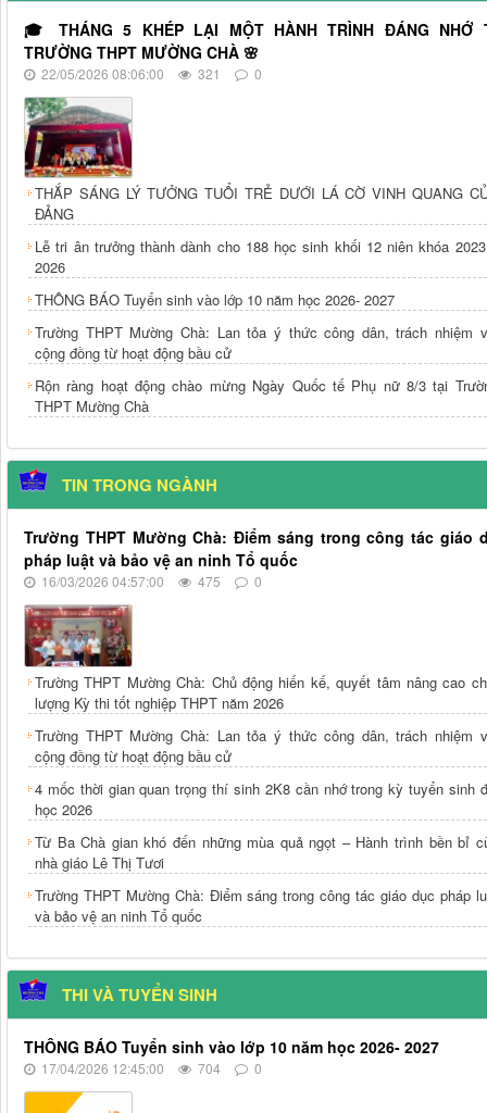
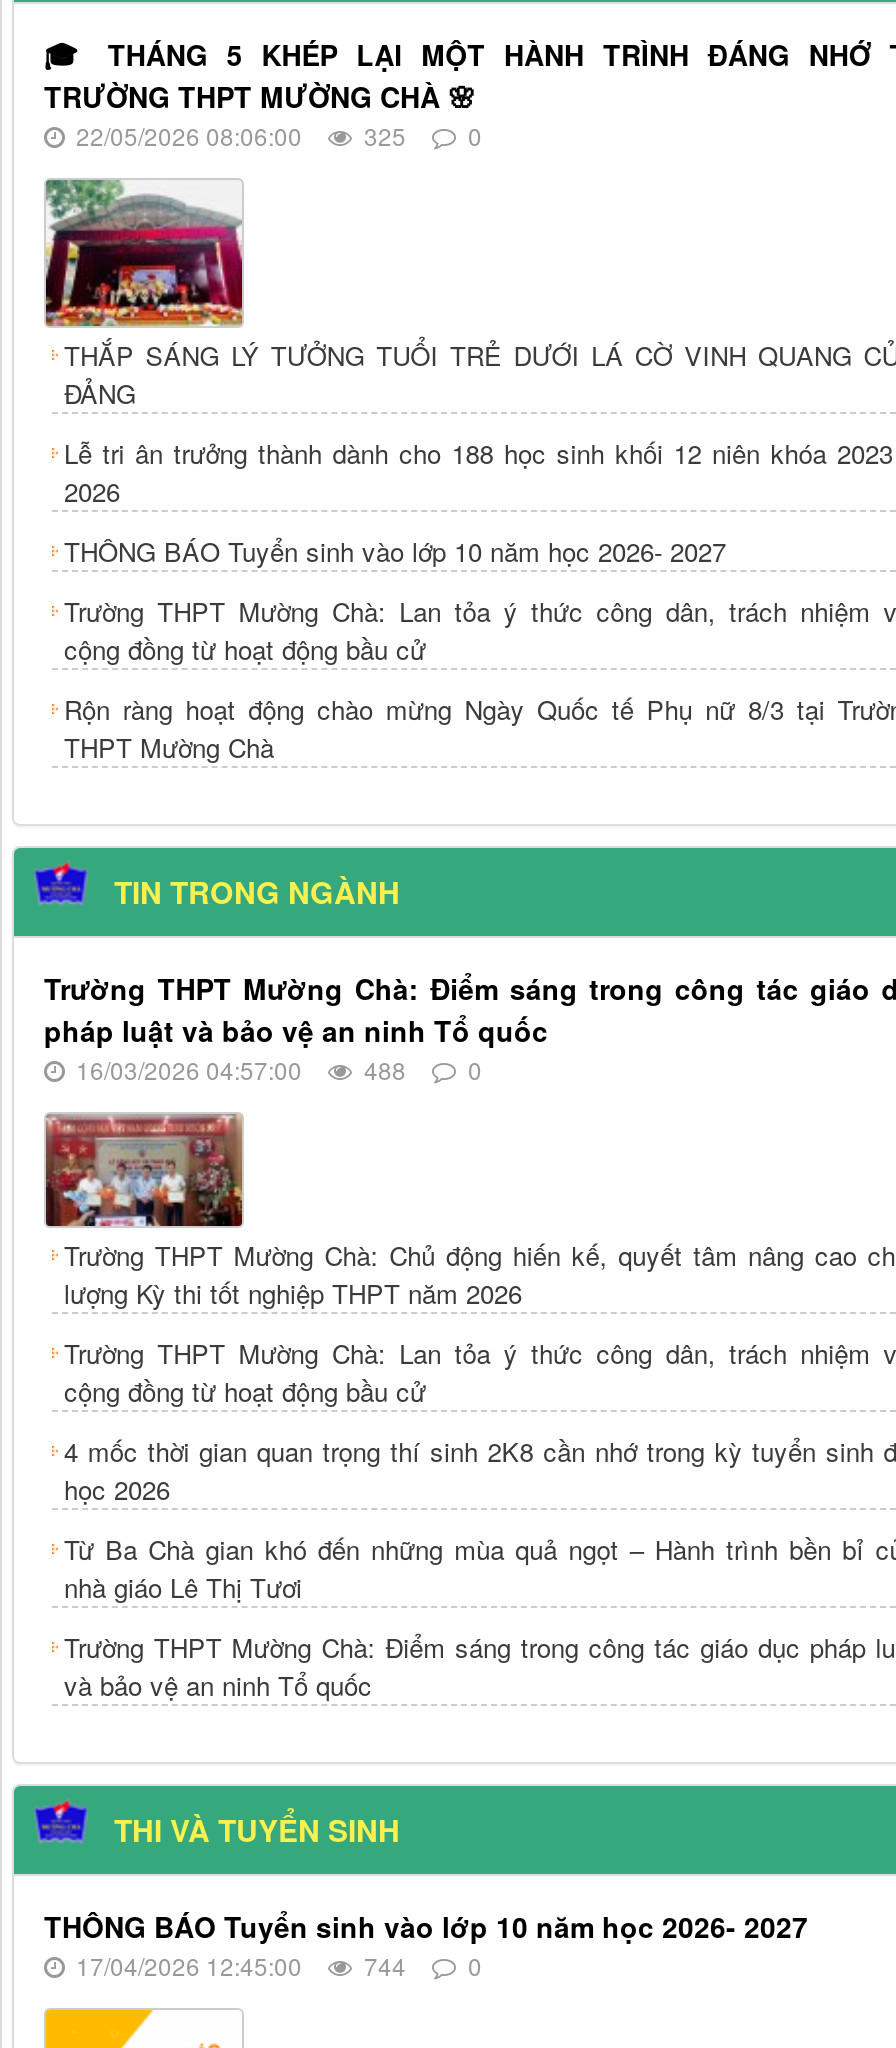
[38,64,262,82] 22/05/2026 08:06:00 321 0 -> [70,117,482,151] 22/05/2026 08:06:00 325 0
[38,572,262,590] 16/03/2026 04:57:00 475 0 -> [70,1052,482,1086] 16/03/2026 04:57:00 488 0
[38,1059,262,1077] 17/04/2026 12:45:00 704 0 -> [70,1948,482,1982] 17/04/2026 12:45:00 744 0

